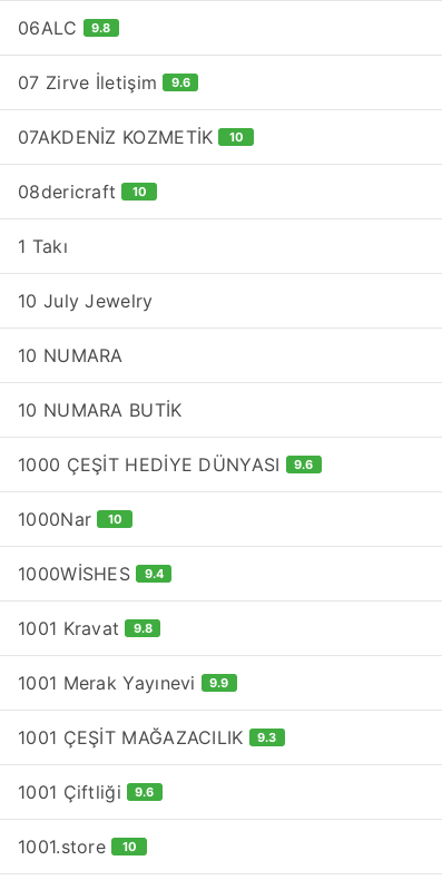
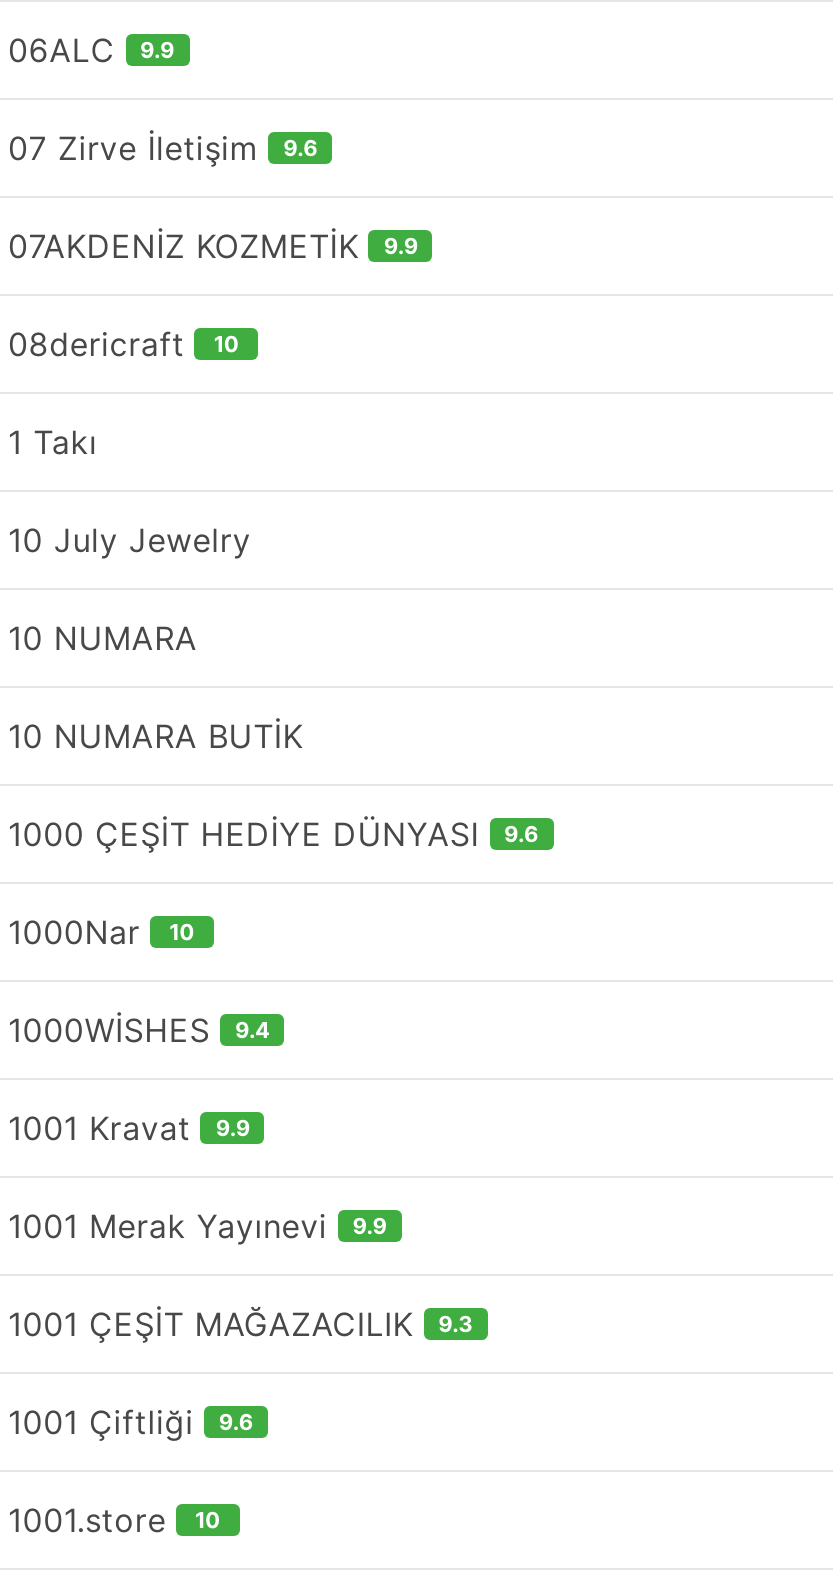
[18,17,110,39] 06ALC 9.8 -> [8,30,174,70] 06ALC 9.9
[18,126,244,148] 07AKDENİZ KOZMETİK 10 -> [8,226,418,266] 07AKDENİZ KOZMETİK 9.9
[18,617,152,639] 1001 Kravat 9.8 -> [8,1108,250,1148] 1001 Kravat 9.9

